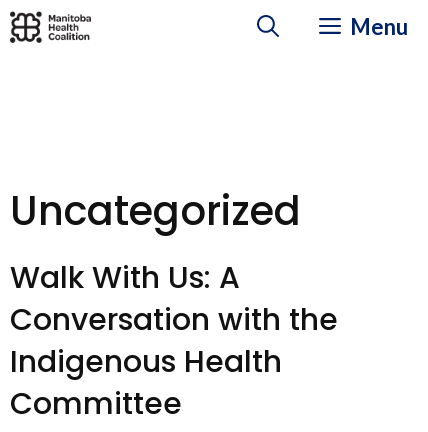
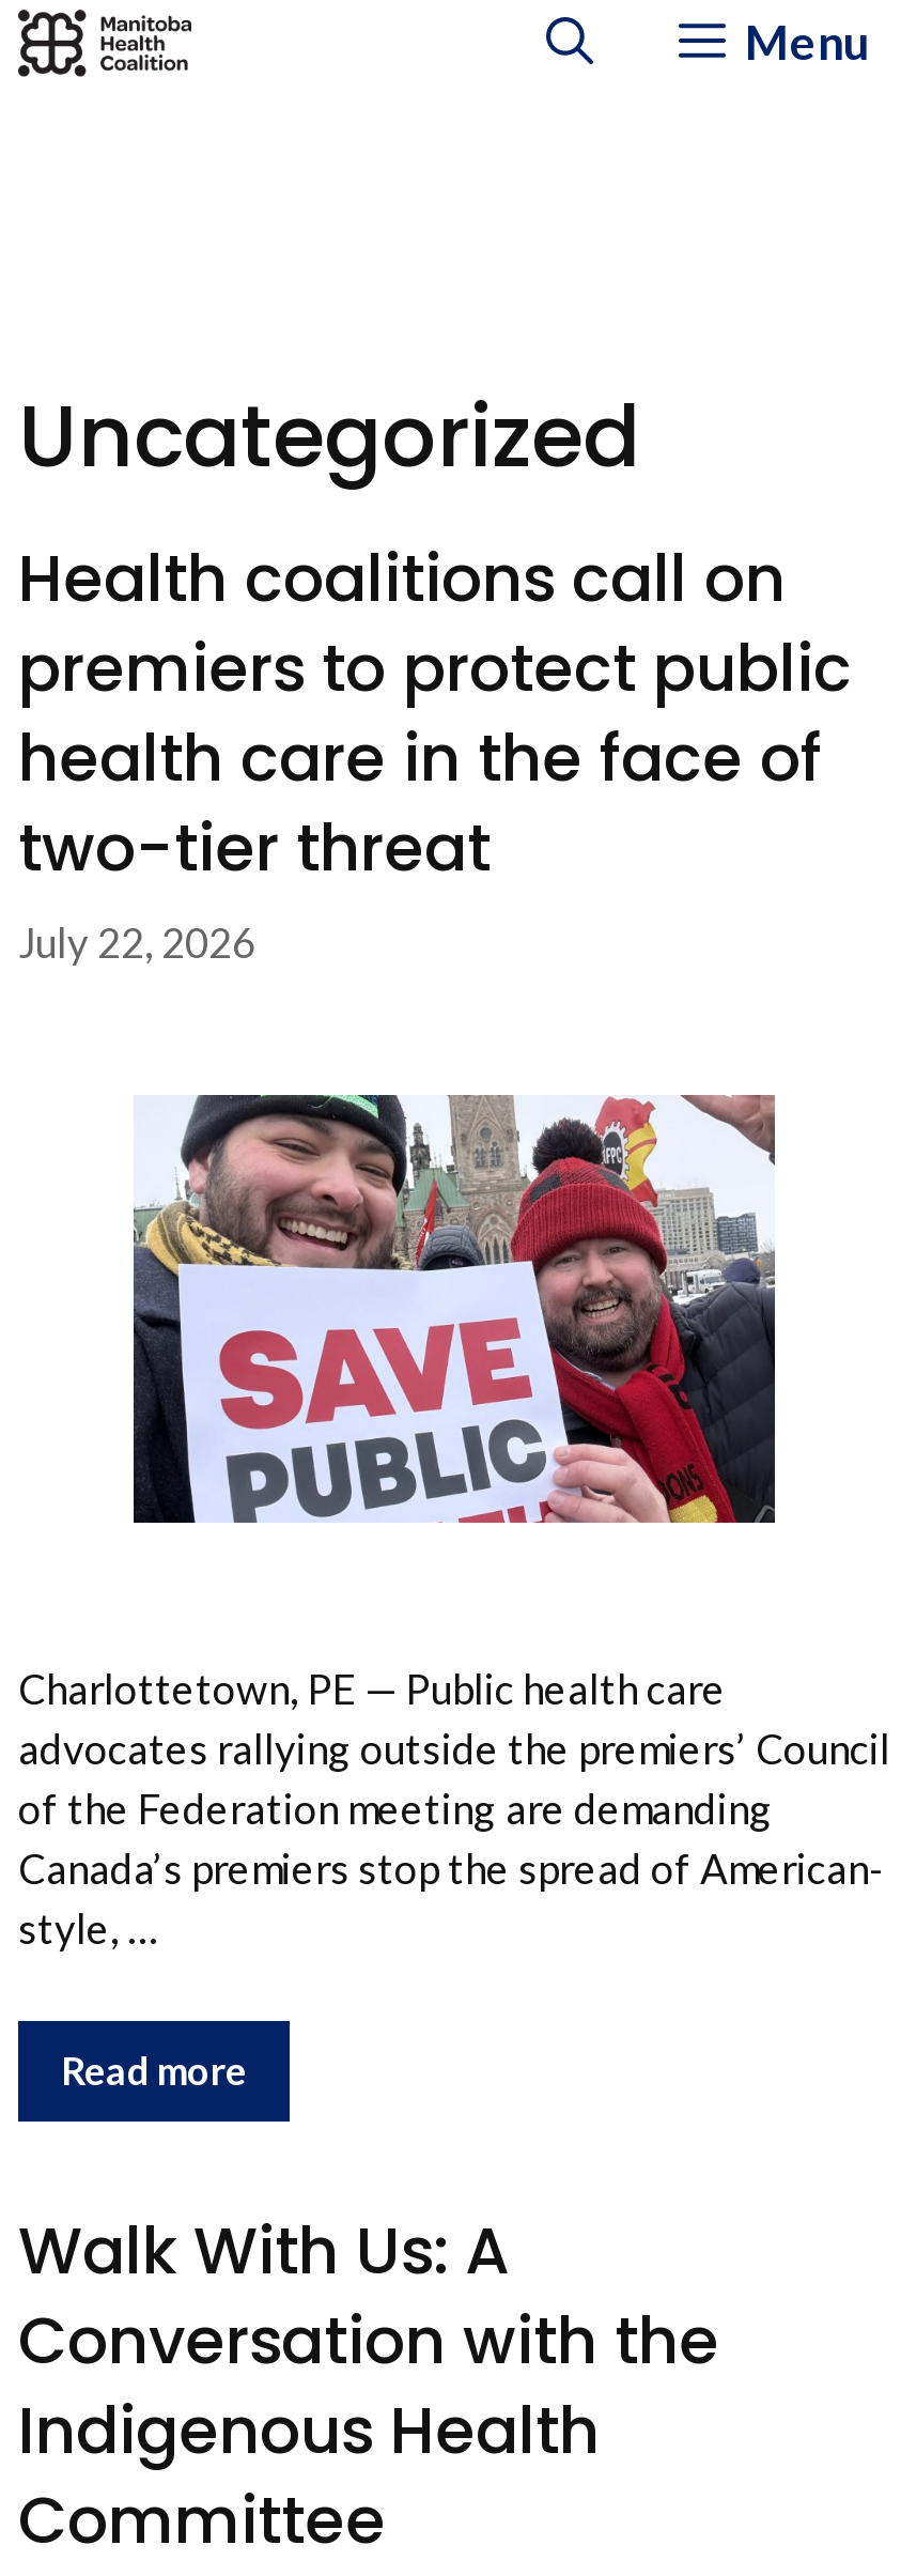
none -> [18,534,852,967] Health coalitions call on | premiers to protect public | health care in the face of | two-tier threat | July 22, 2026
none -> [18,1664,890,2093] Charlottetown, PE — Public health care | advocates rallying outside the premiers’ Council | of the Federation meeting are demanding | Canada’s premiers stop the spread of American- | style, … | Read more
none -> [131,1093,777,1525] [image]

